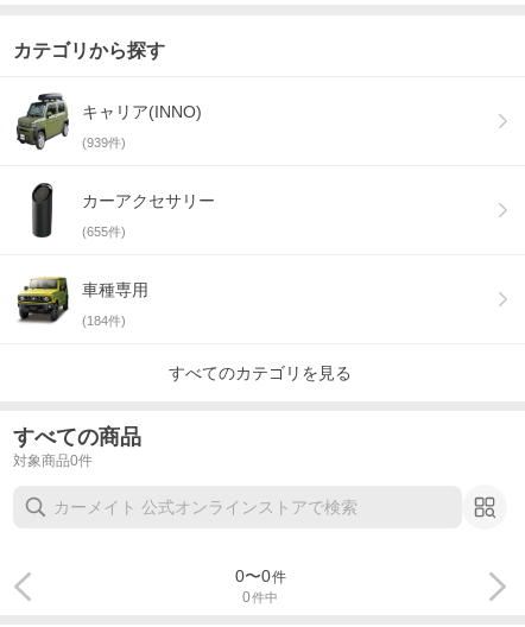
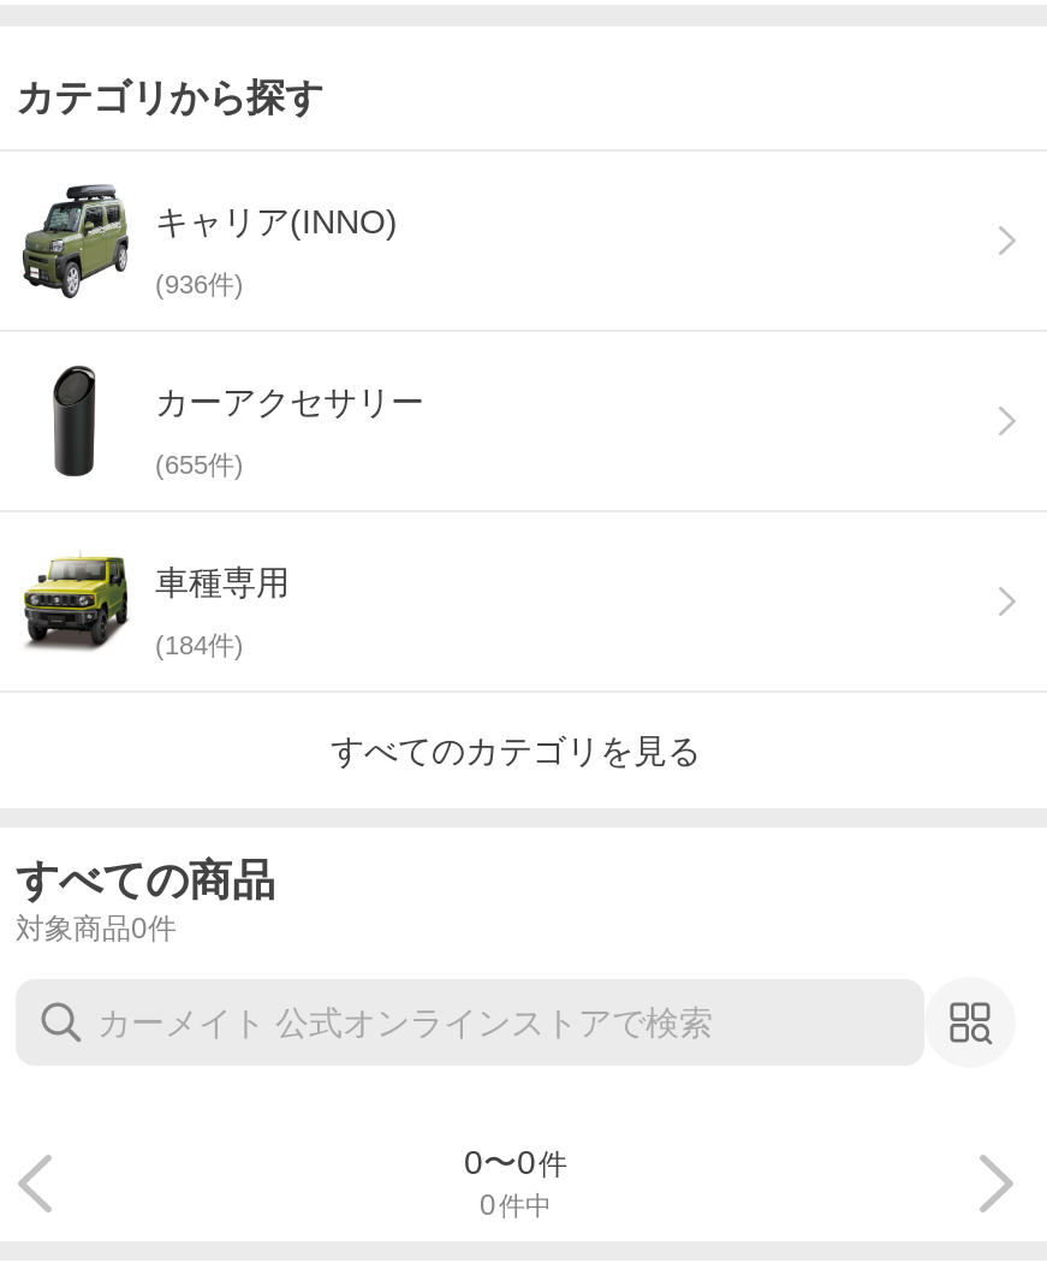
[82,135,126,149] (939件) -> [155,269,244,298] (936件)

